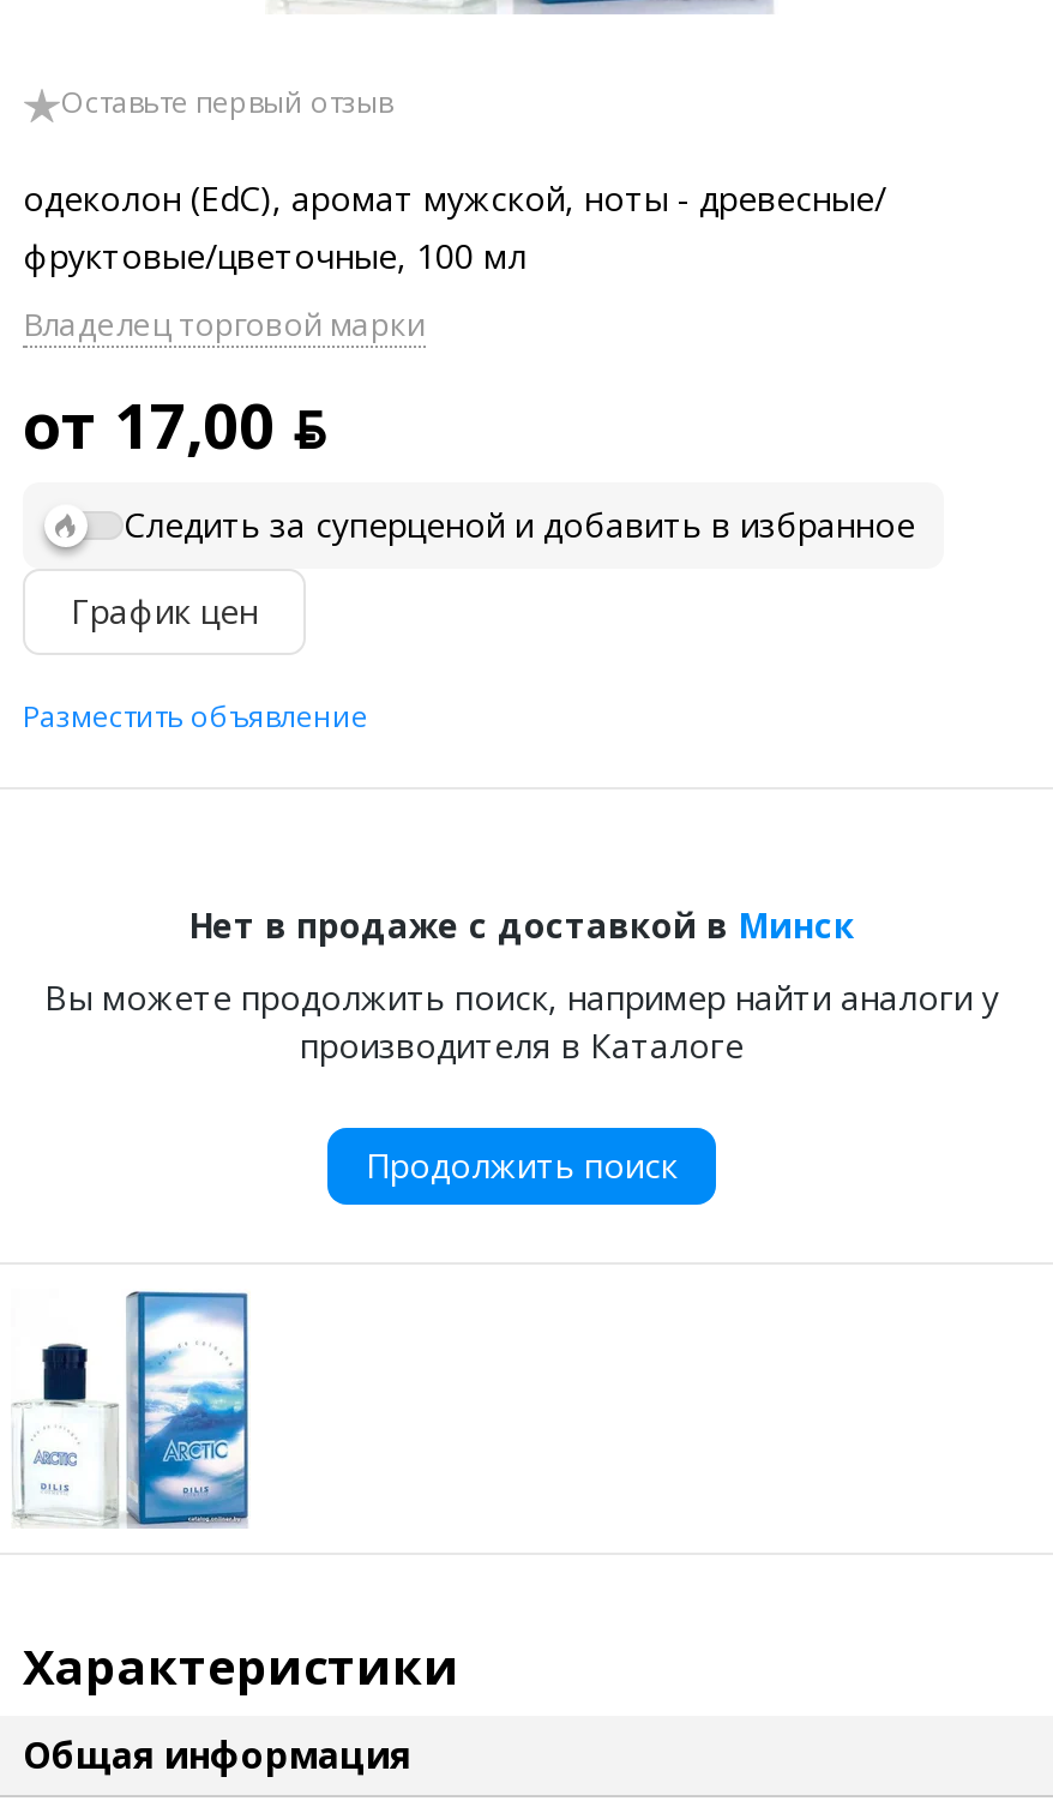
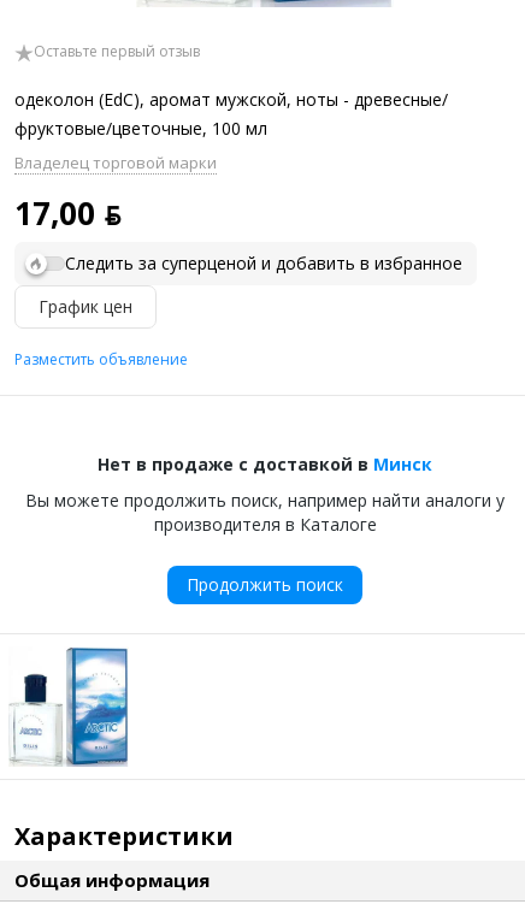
[23,382,327,468] от 17,00 ƃ -> [14,192,122,235] 17,00 ƃ

